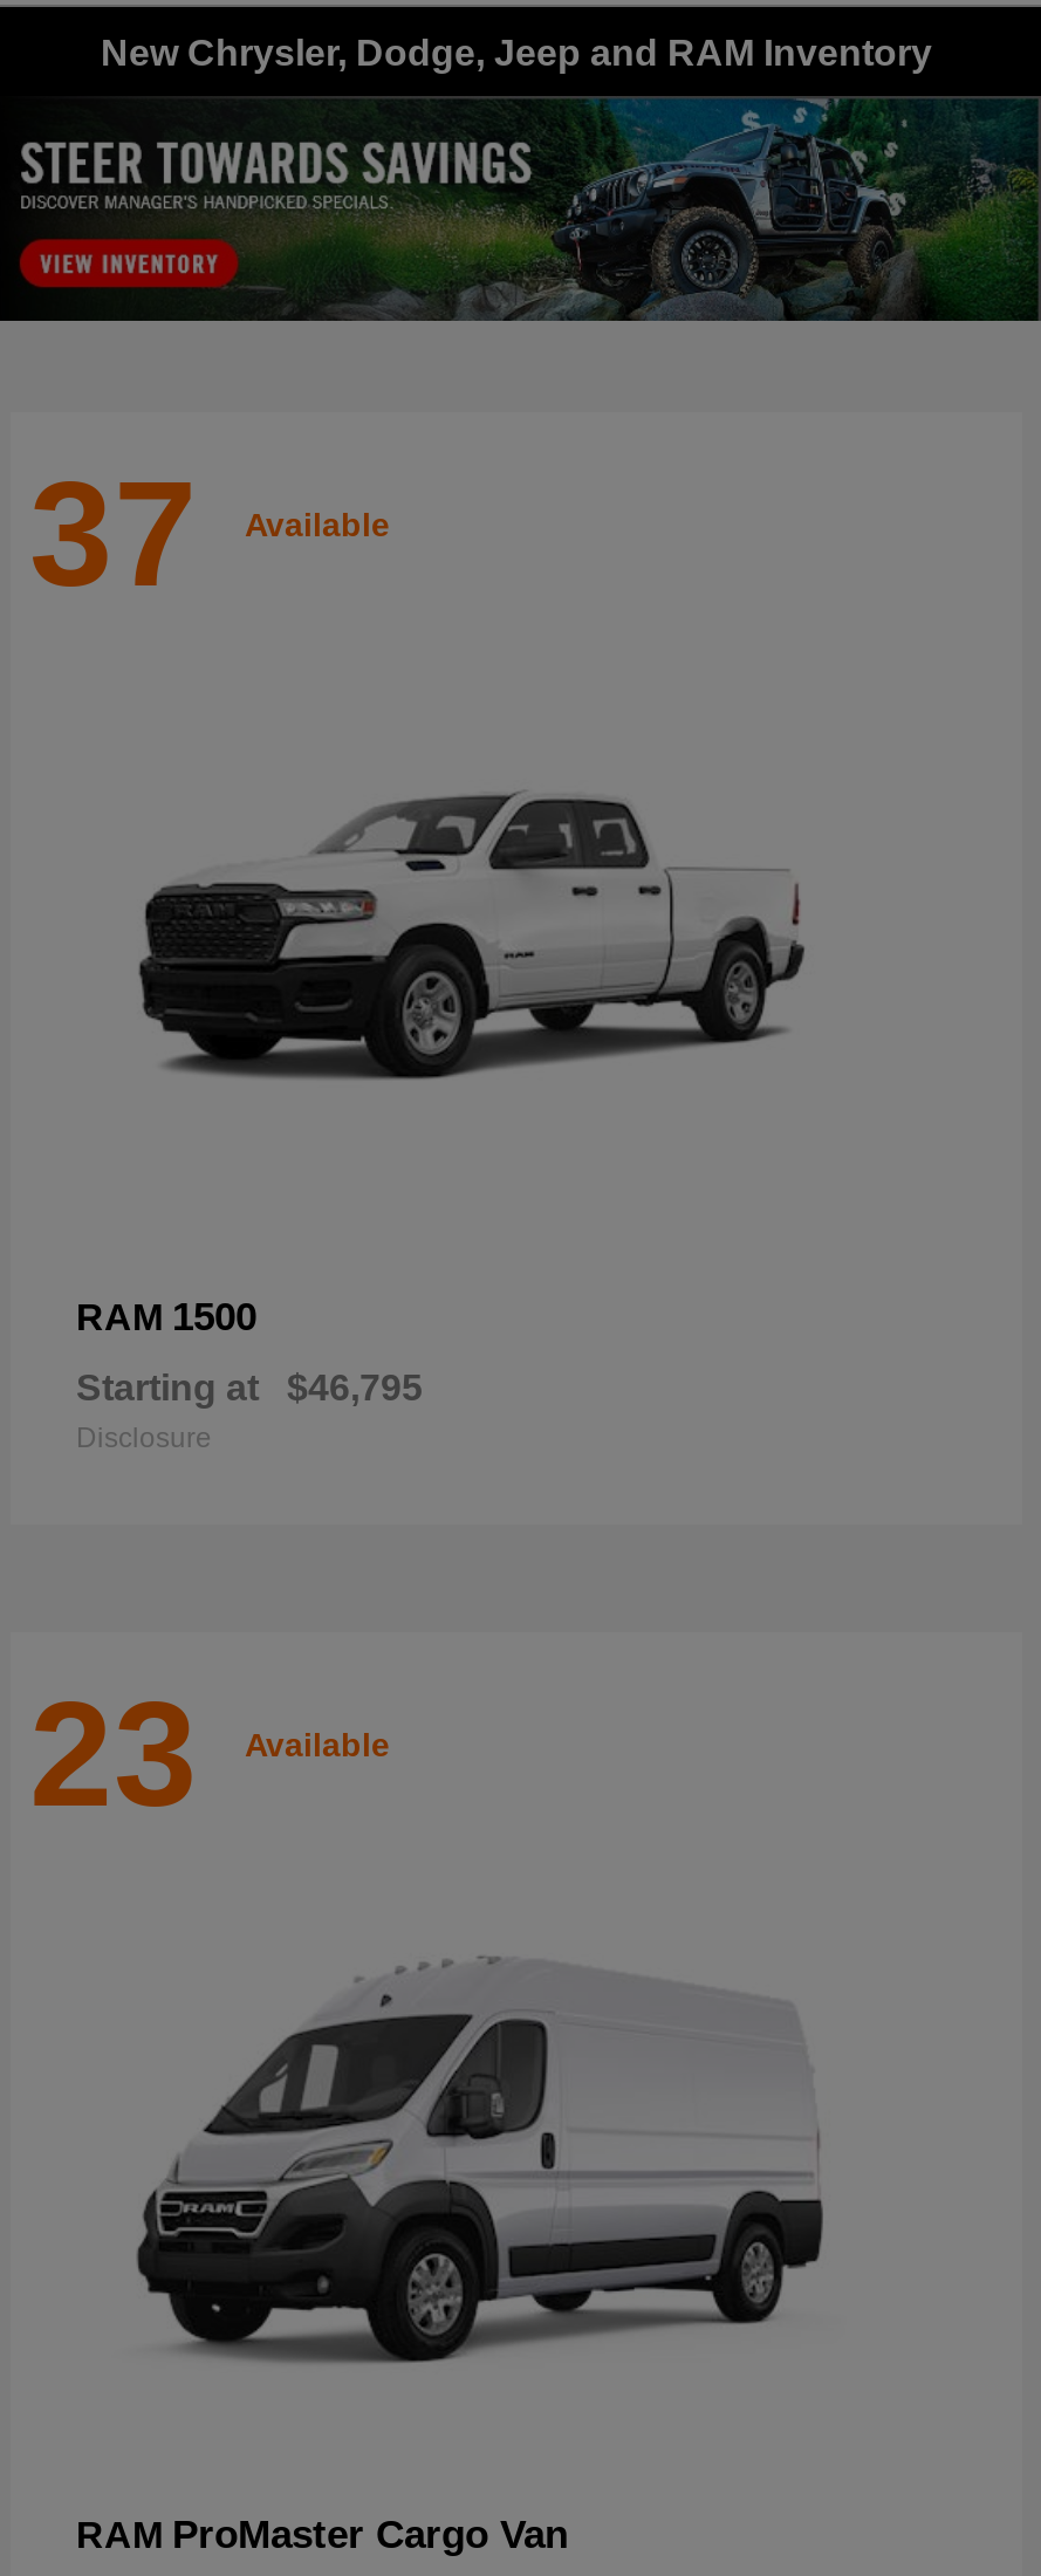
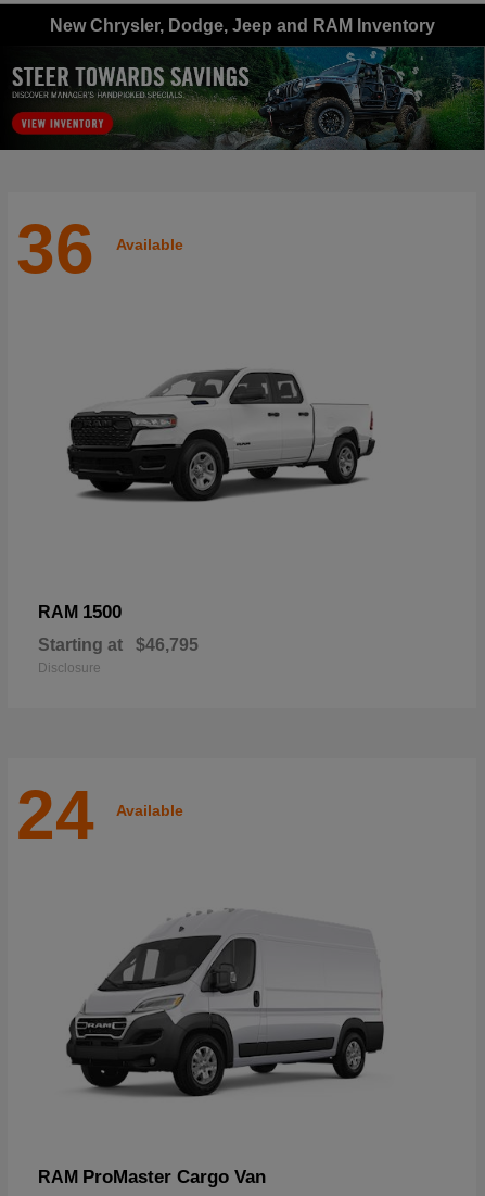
[29,450,390,619] 37 Available -> [16,210,183,288] 36 Available
[29,1670,390,1838] 23 Available -> [16,776,183,854] 24 Available

